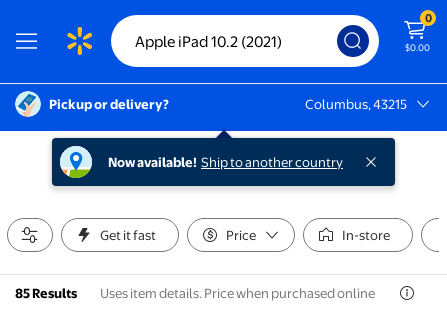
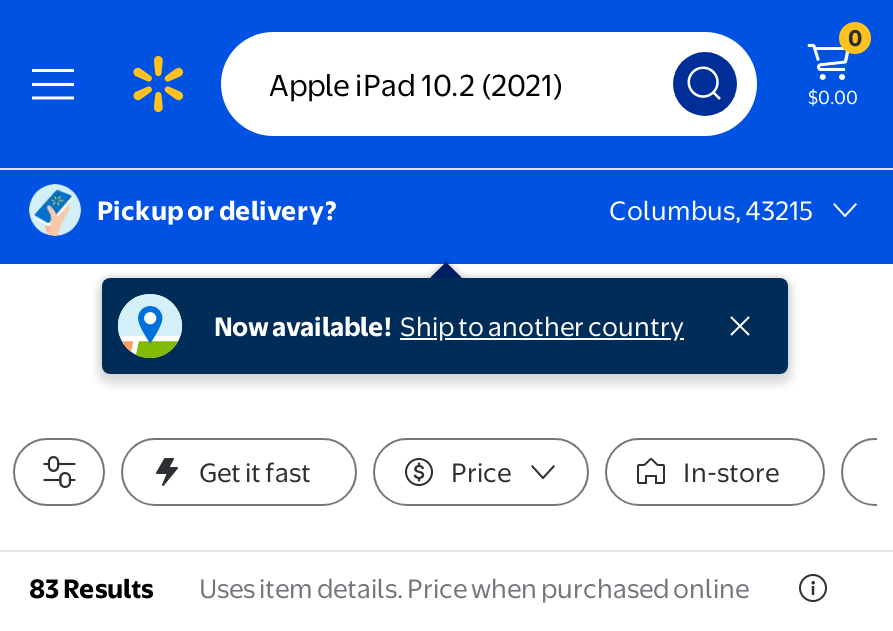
[15,284,375,301] 85 Results Uses item details. Price when purchased online -> [29,571,749,604] 83 Results Uses item details. Price when purchased online

